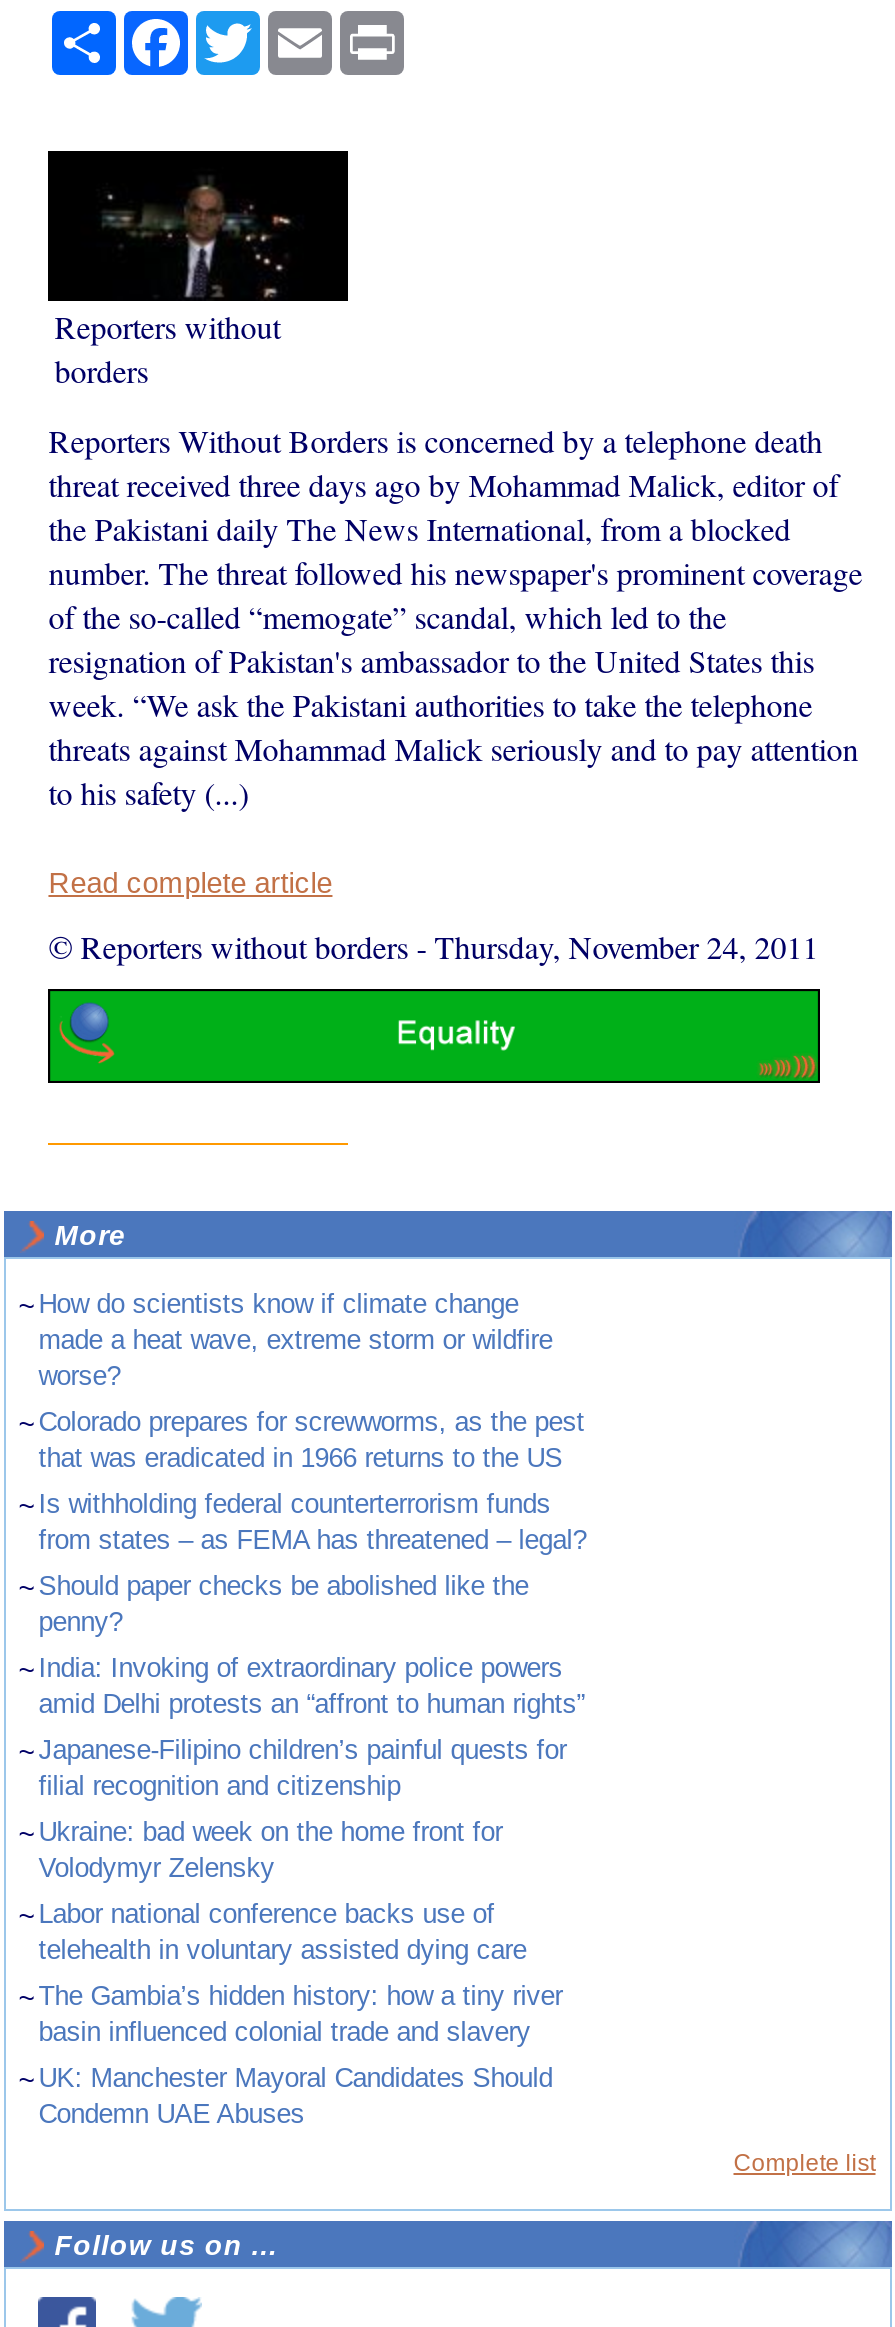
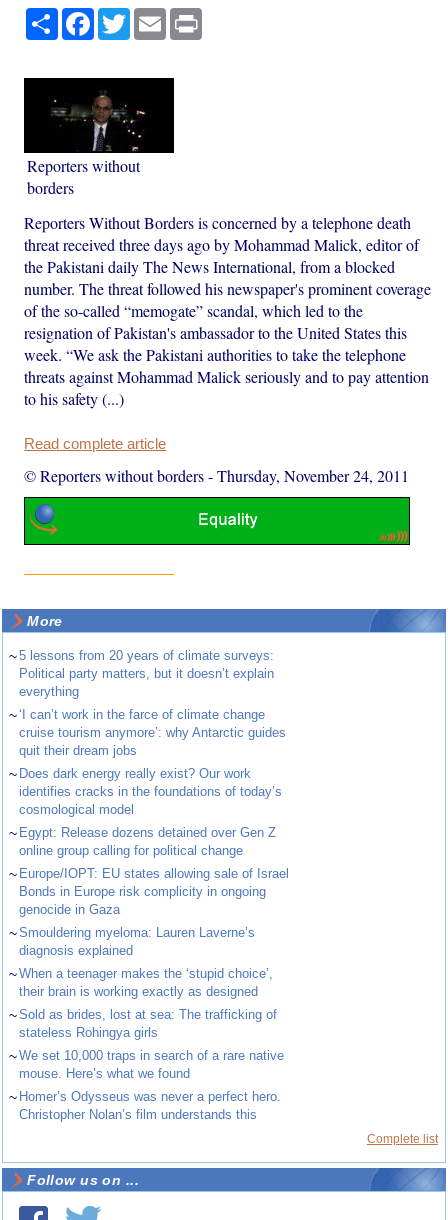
[18,1290,552,1392] ~ How do scientists know if climate change | made a heat wave, extreme storm or wildfire | worse? -> [9,648,274,699] ~ 5 lessons from 20 years of climate surveys: | Political party matters, but it doesn’t explain | everything
[18,1408,584,1474] ~ Colorado prepares for screwworms, as the pest | that was eradicated in 1966 returns to the US -> [9,707,286,758] ~ ‘I can’t work in the farce of climate change | cruise tourism anymore’: why Antarctic guides | quit their dream jobs
[18,1490,586,1556] ~ Is withholding federal counterterrorism funds | from states – as FEMA has threatened – legal? -> [9,766,282,817] ~ Does dark energy really exist? Our work | identifies cracks in the foundations of today’s | cosmological model
[18,1572,528,1638] ~ Should paper checks be abolished like the | penny? -> [9,825,276,858] ~ Egypt: Release dozens detained over Gen Z | online group calling for political change
[18,1654,584,1720] ~ India: Invoking of extraordinary police powers | amid Delhi protests an “affront to human rights” -> [9,866,289,917] ~ Europe/IOPT: EU states allowing sale of Israel | Bonds in Europe risk complicity in ongoing | genocide in Gaza
[18,1736,566,1802] ~ Japanese-Filipino children’s painful quests for | filial recognition and citizenship -> [9,925,255,958] ~ Smouldering myeloma: Lauren Laverne’s | diagnosis explained
[18,1818,502,1884] ~ Ukraine: bad week on the home front for | Volodymyr Zelensky -> [9,966,273,999] ~ When a teenager makes the ‘stupid choice’, | their brain is working exactly as designed
[18,1900,526,1966] ~ Labor national conference backs use of | telehealth in voluntary assisted dying care -> [9,1007,277,1040] ~ Sold as brides, lost at sea: The trafficking of | stateless Rohingya girls
[18,1982,562,2048] ~ The Gambia’s hidden history: how a tiny river | basin influenced colonial trade and slavery -> [9,1048,284,1081] ~ We set 10,000 traps in search of a rare native | mouse. Here’s what we found
[18,2064,552,2130] ~ UK: Manchester Mayoral Candidates Should | Condemn UAE Abuses -> [9,1089,281,1122] ~ Homer’s Odysseus was never a perfect hero. | Christopher Nolan’s film understands this

